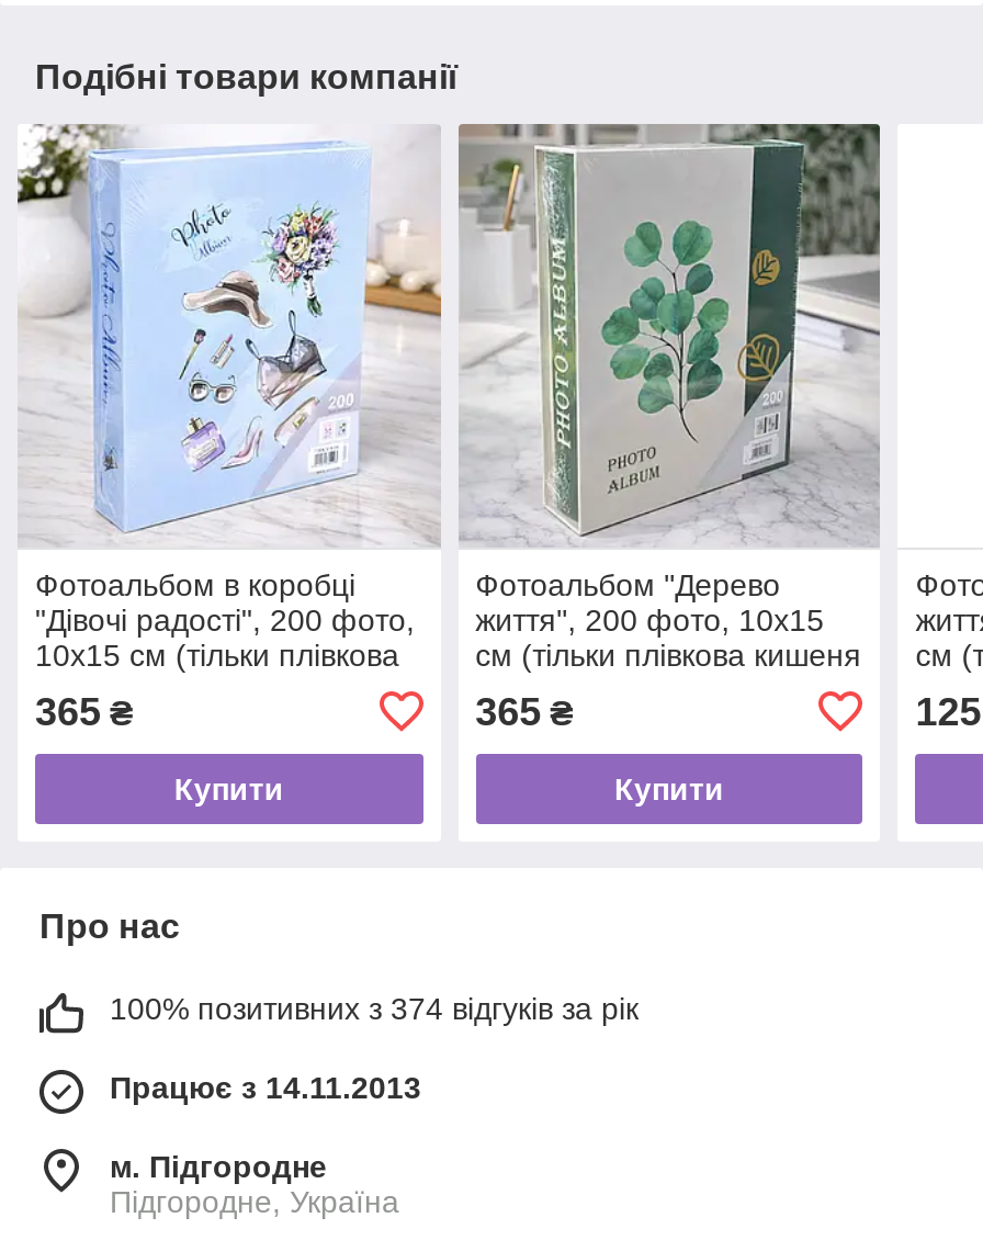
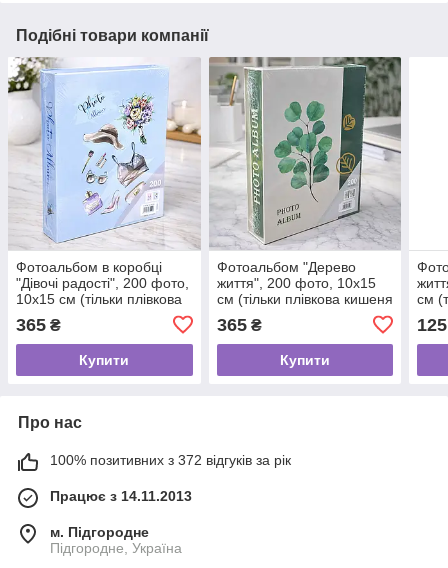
[110,990,639,1026] 100% позитивних з 374 відгуків за рік -> [50,452,291,468] 100% позитивних з 372 відгуків за рік

